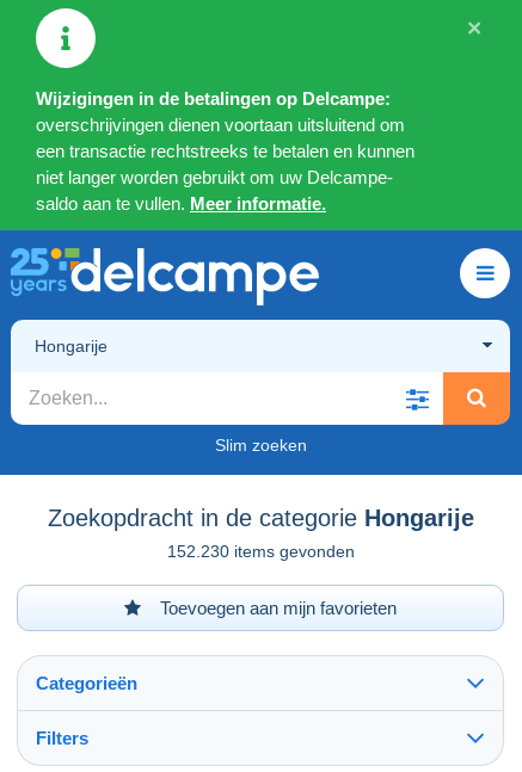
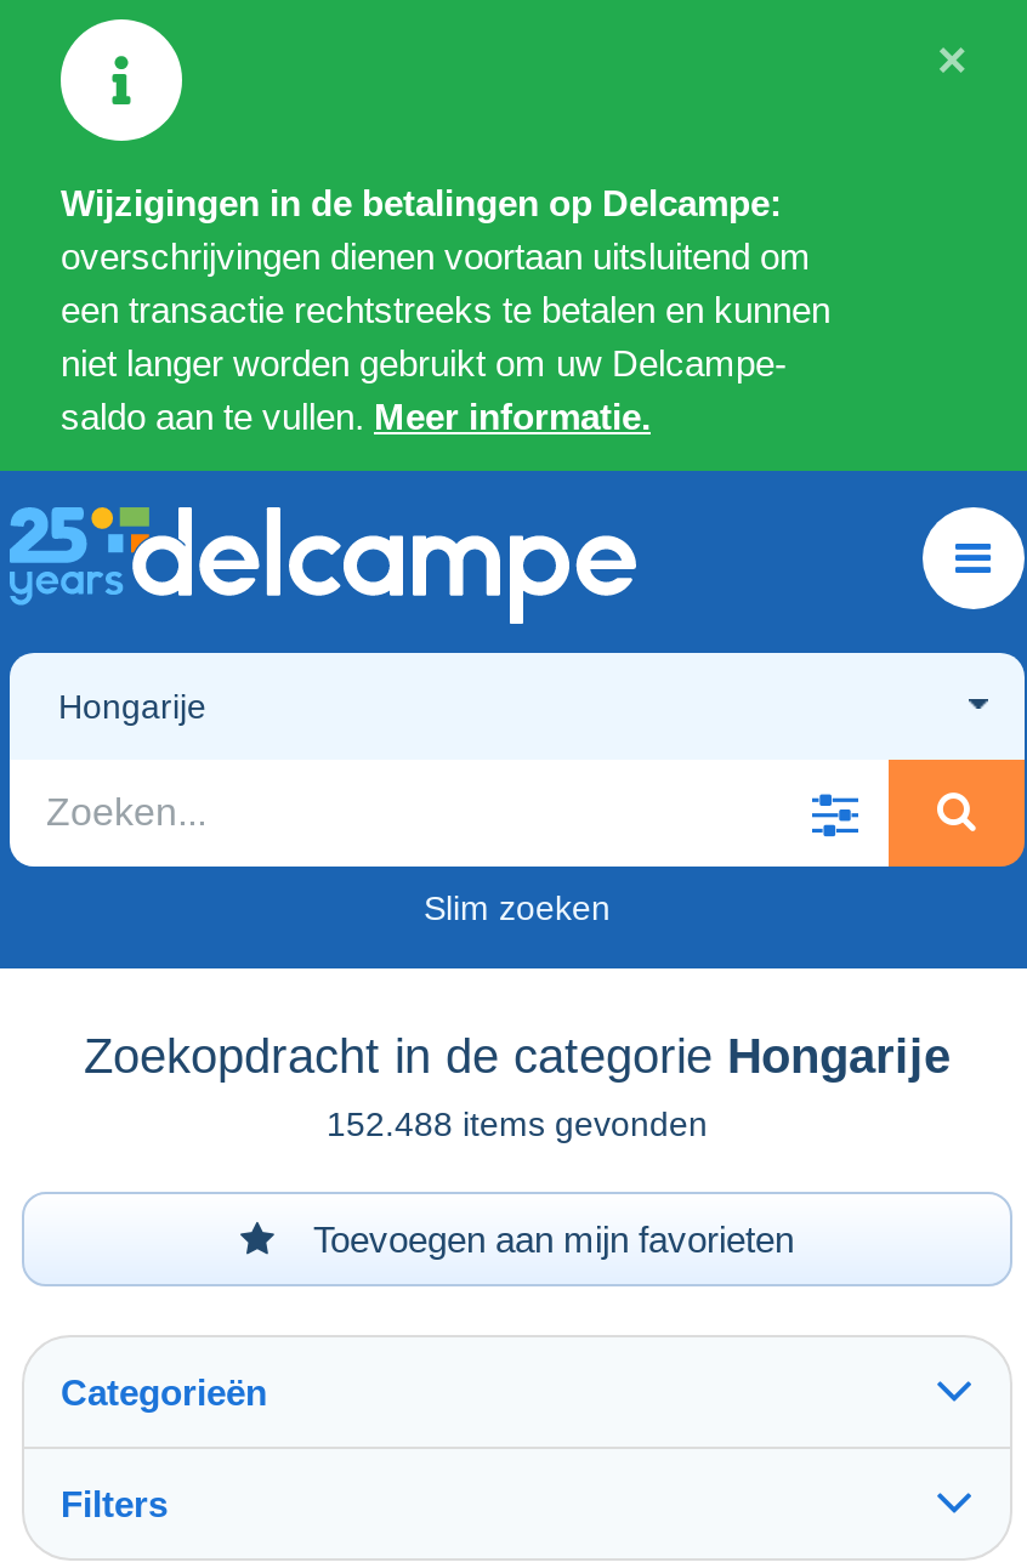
[167,542,354,561] 152.230 items gevonden -> [327,1104,708,1143] 152.488 items gevonden

